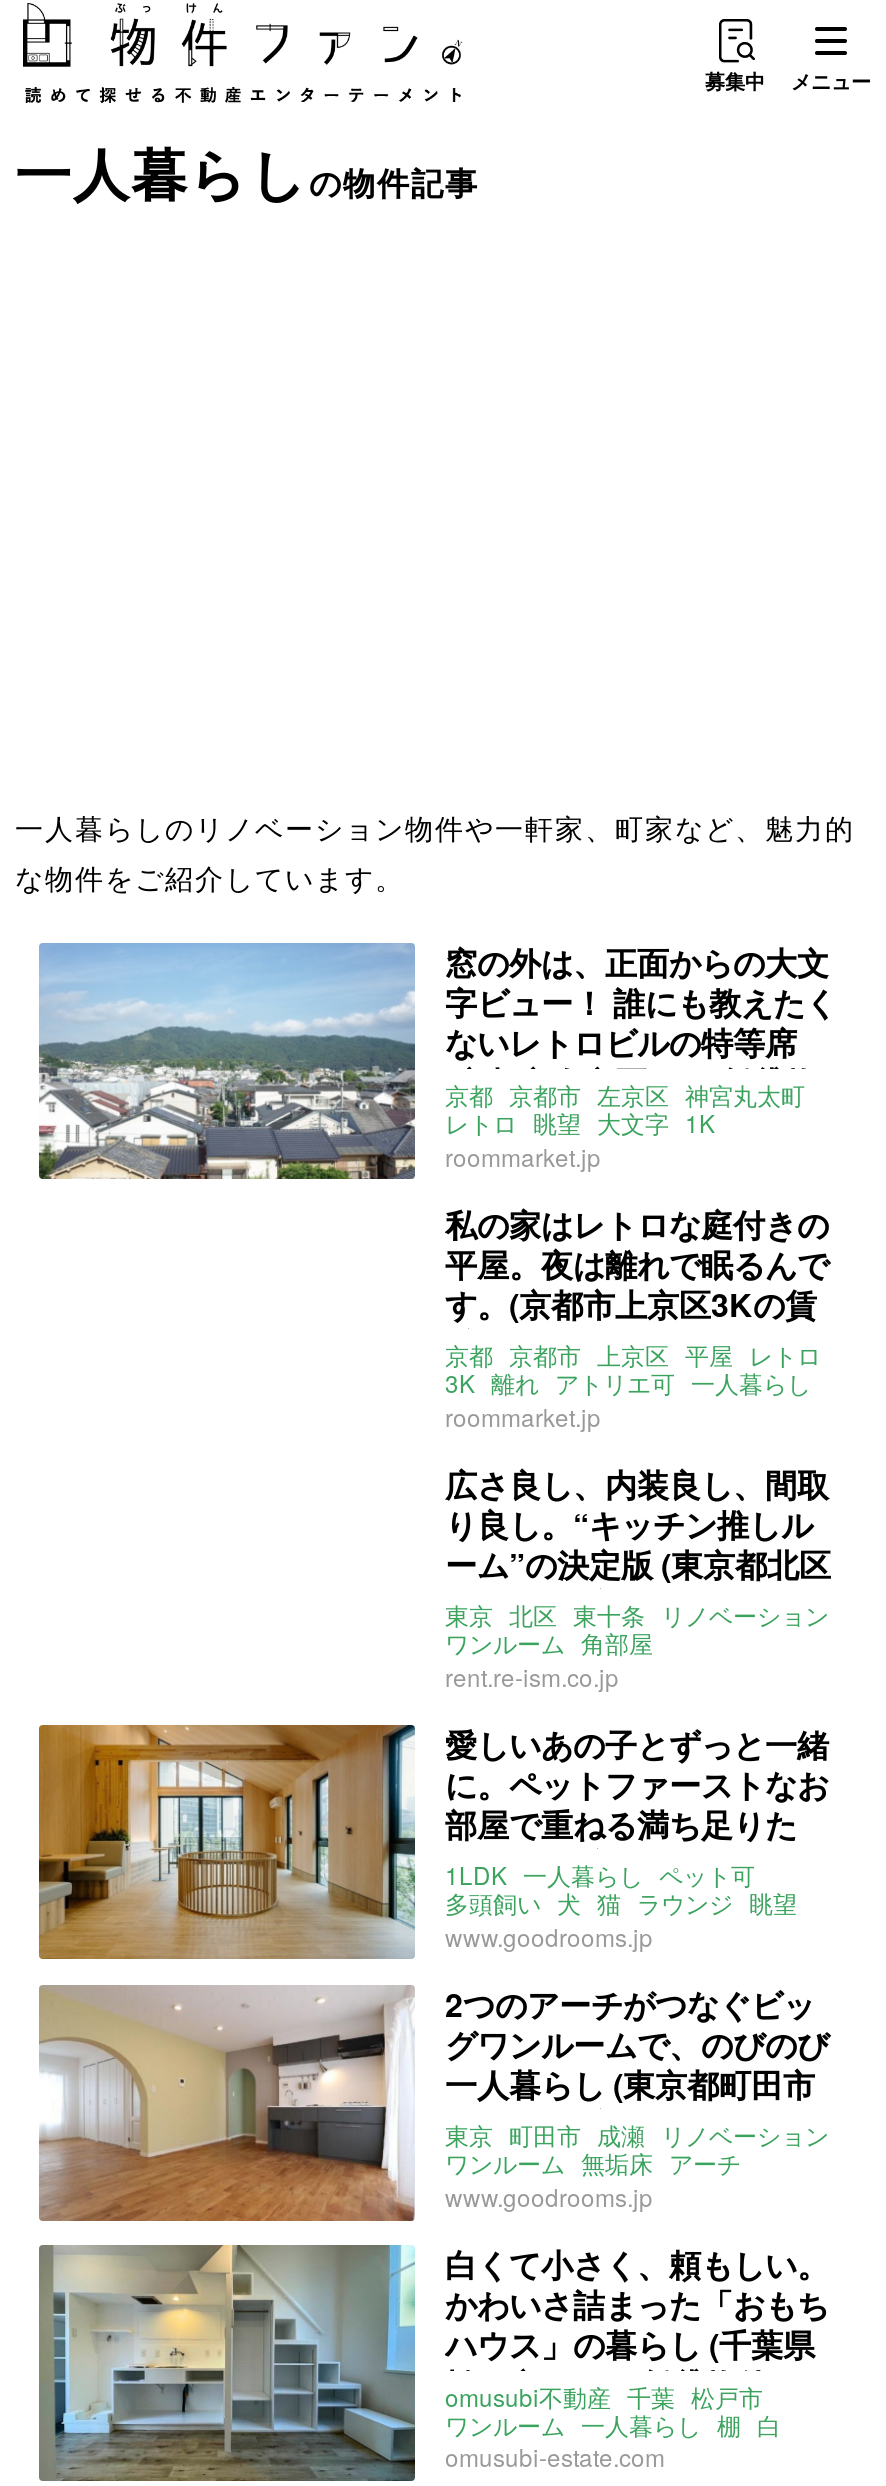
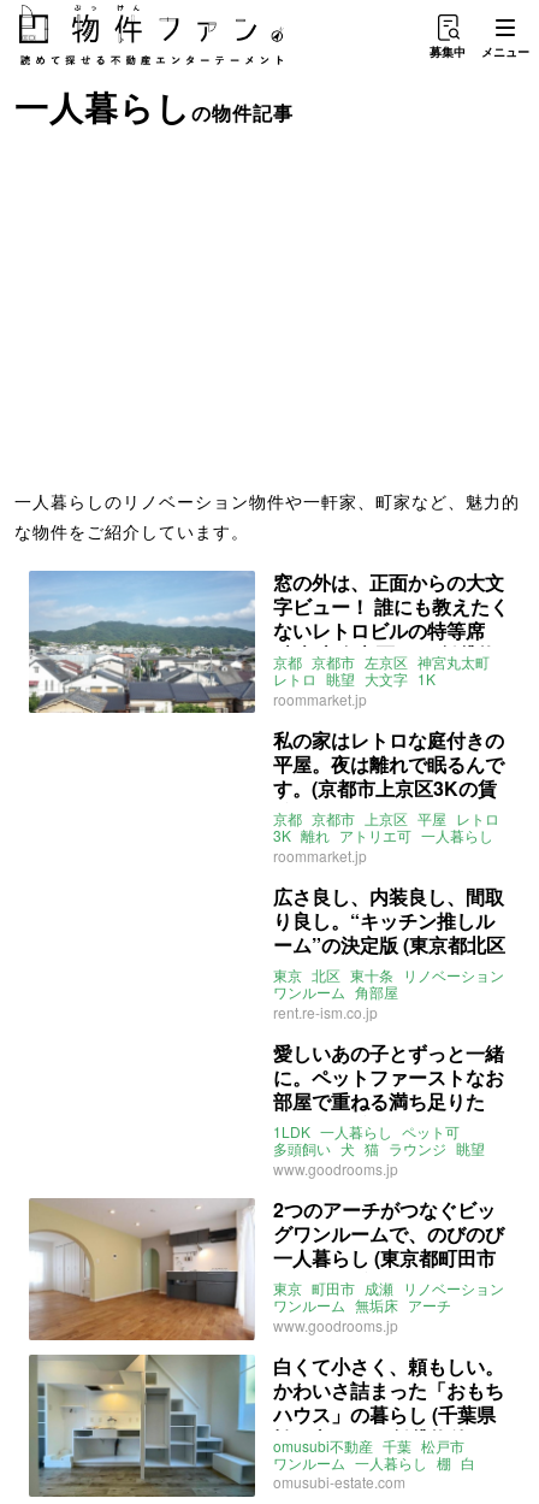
[37,1723,417,1961] [image] -> none

